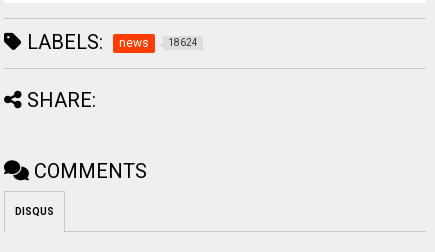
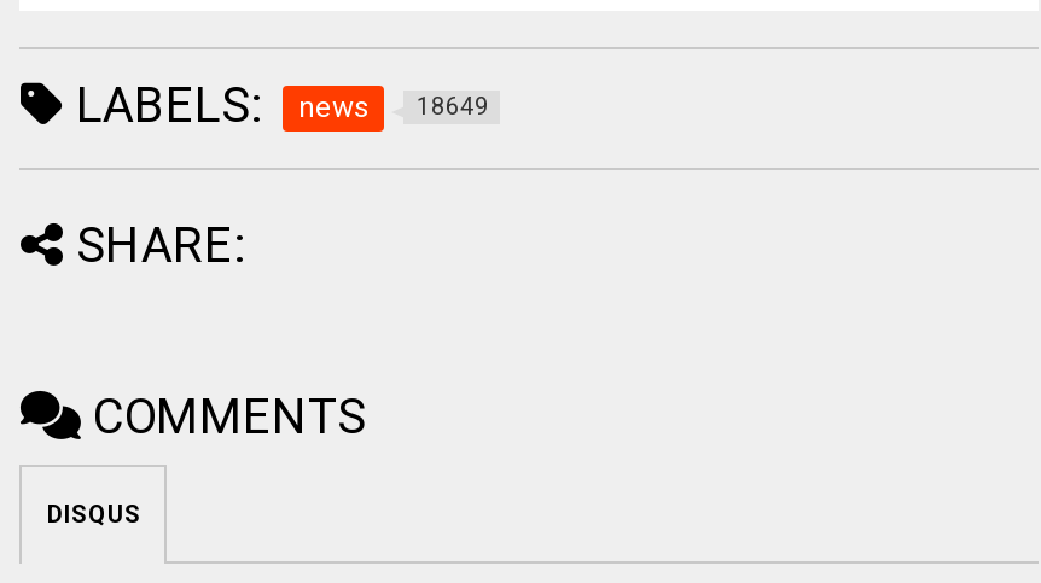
[22,30,198,54] LABELS: news 18624 -> [64,77,489,135] LABELS: news 18649

